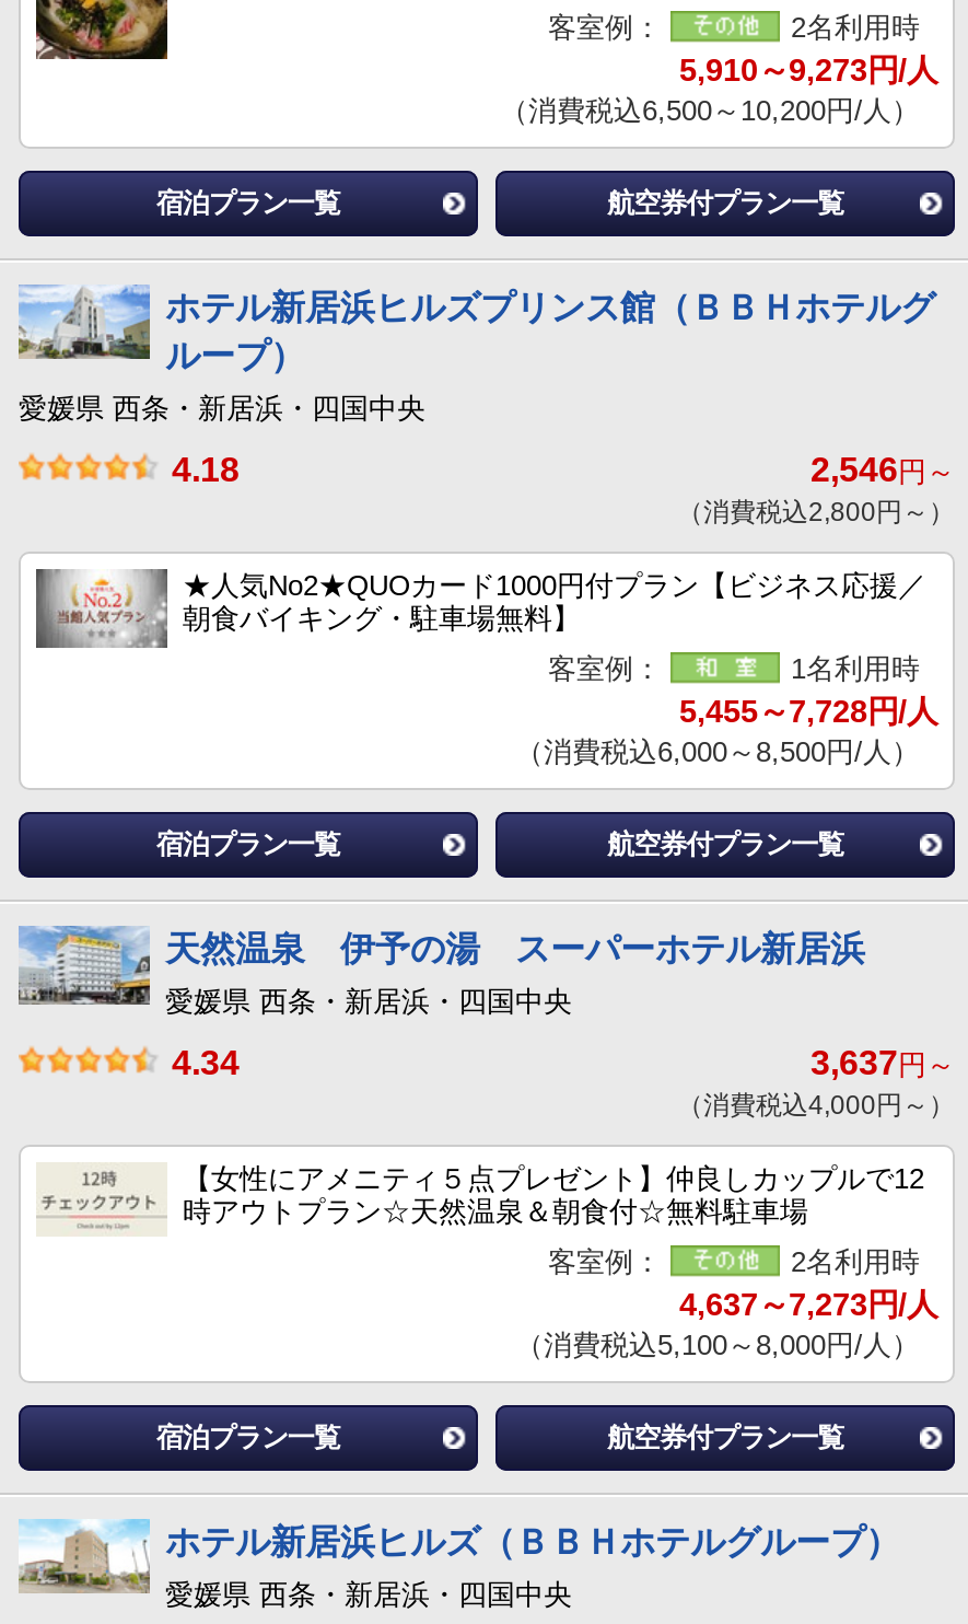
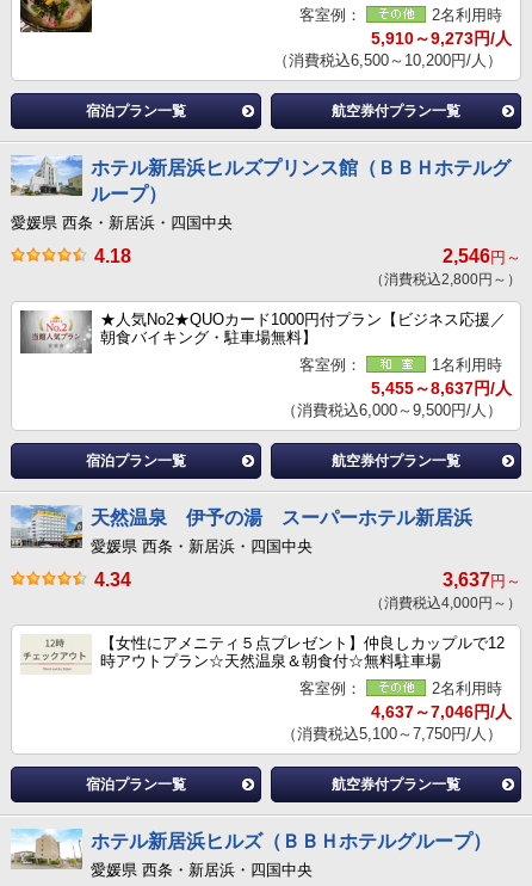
[679,694,937,729] 5,455～7,728円/人 -> [371,379,512,398] 5,455～8,637円/人
[515,735,920,768] （消費税込6,000～8,500円/人） -> [282,401,502,419] （消費税込6,000～9,500円/人）
[679,1287,937,1322] 4,637～7,273円/人 -> [371,702,512,721] 4,637～7,046円/人
[515,1329,920,1361] （消費税込5,100～8,000円/人） -> [282,725,502,743] （消費税込5,100～7,750円/人）

